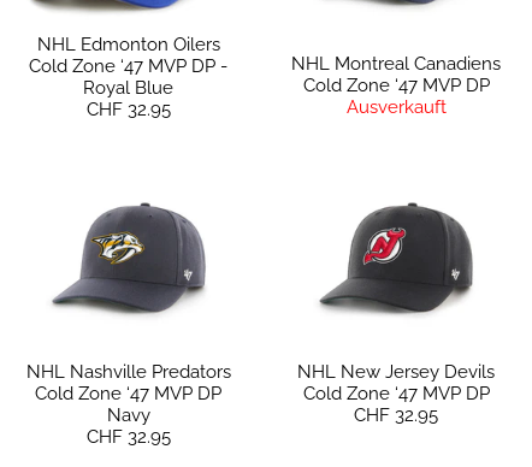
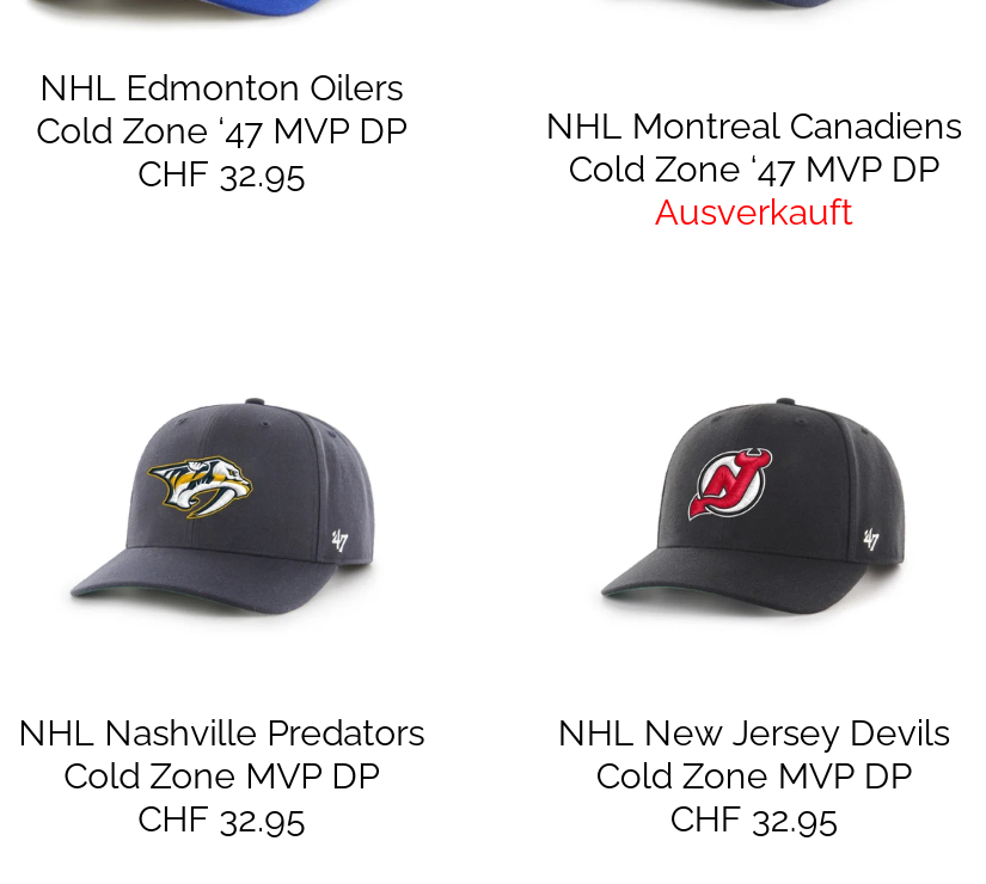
[29,55,228,98] Cold Zone ‘47 MVP DP - | Royal Blue -> [36,109,407,152] Cold Zone ‘47 MVP DP
[35,382,222,426] Cold Zone ‘47 MVP DP | Navy -> [64,755,379,798] Cold Zone MVP DP
[303,382,490,404] Cold Zone ‘47 MVP DP -> [596,755,912,798] Cold Zone MVP DP

